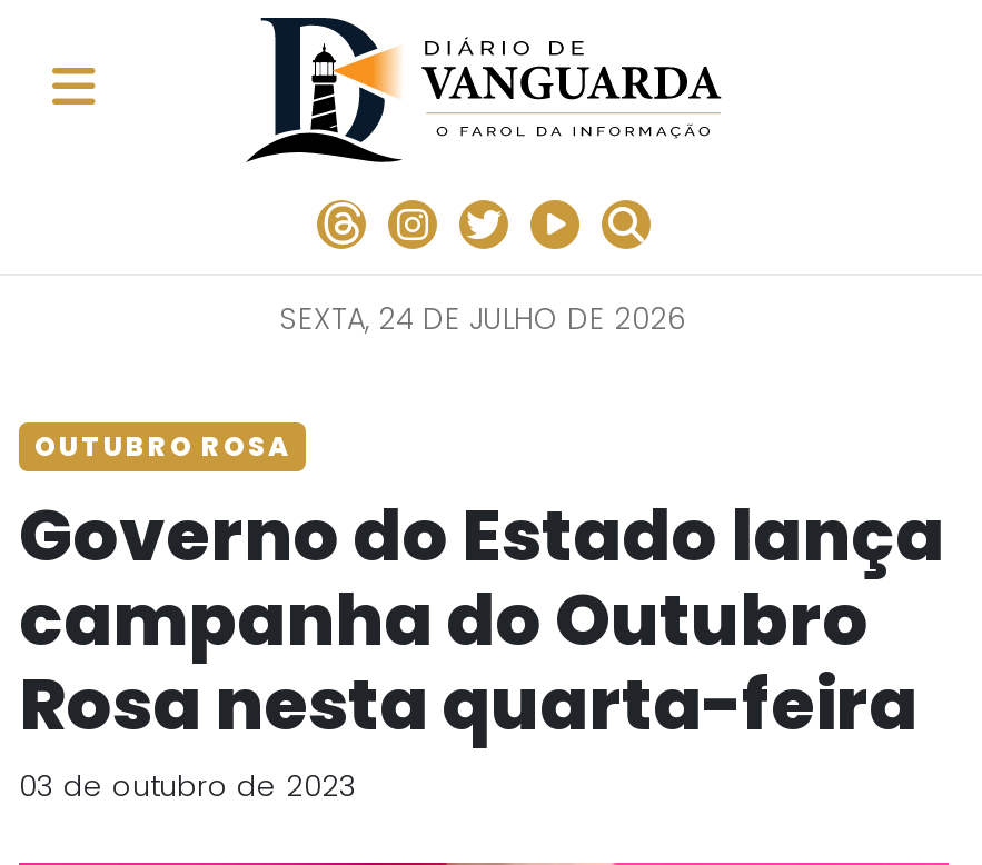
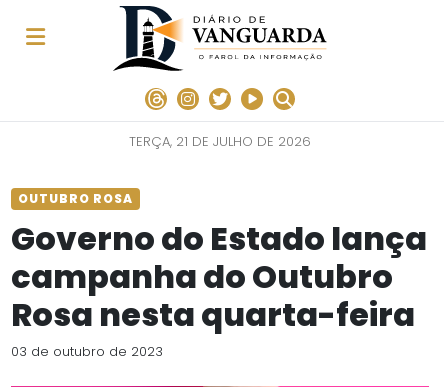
[280,298,687,340] SEXTA, 24 DE JULHO DE 2026 -> [129,132,311,151] TERÇA, 21 DE JULHO DE 2026

